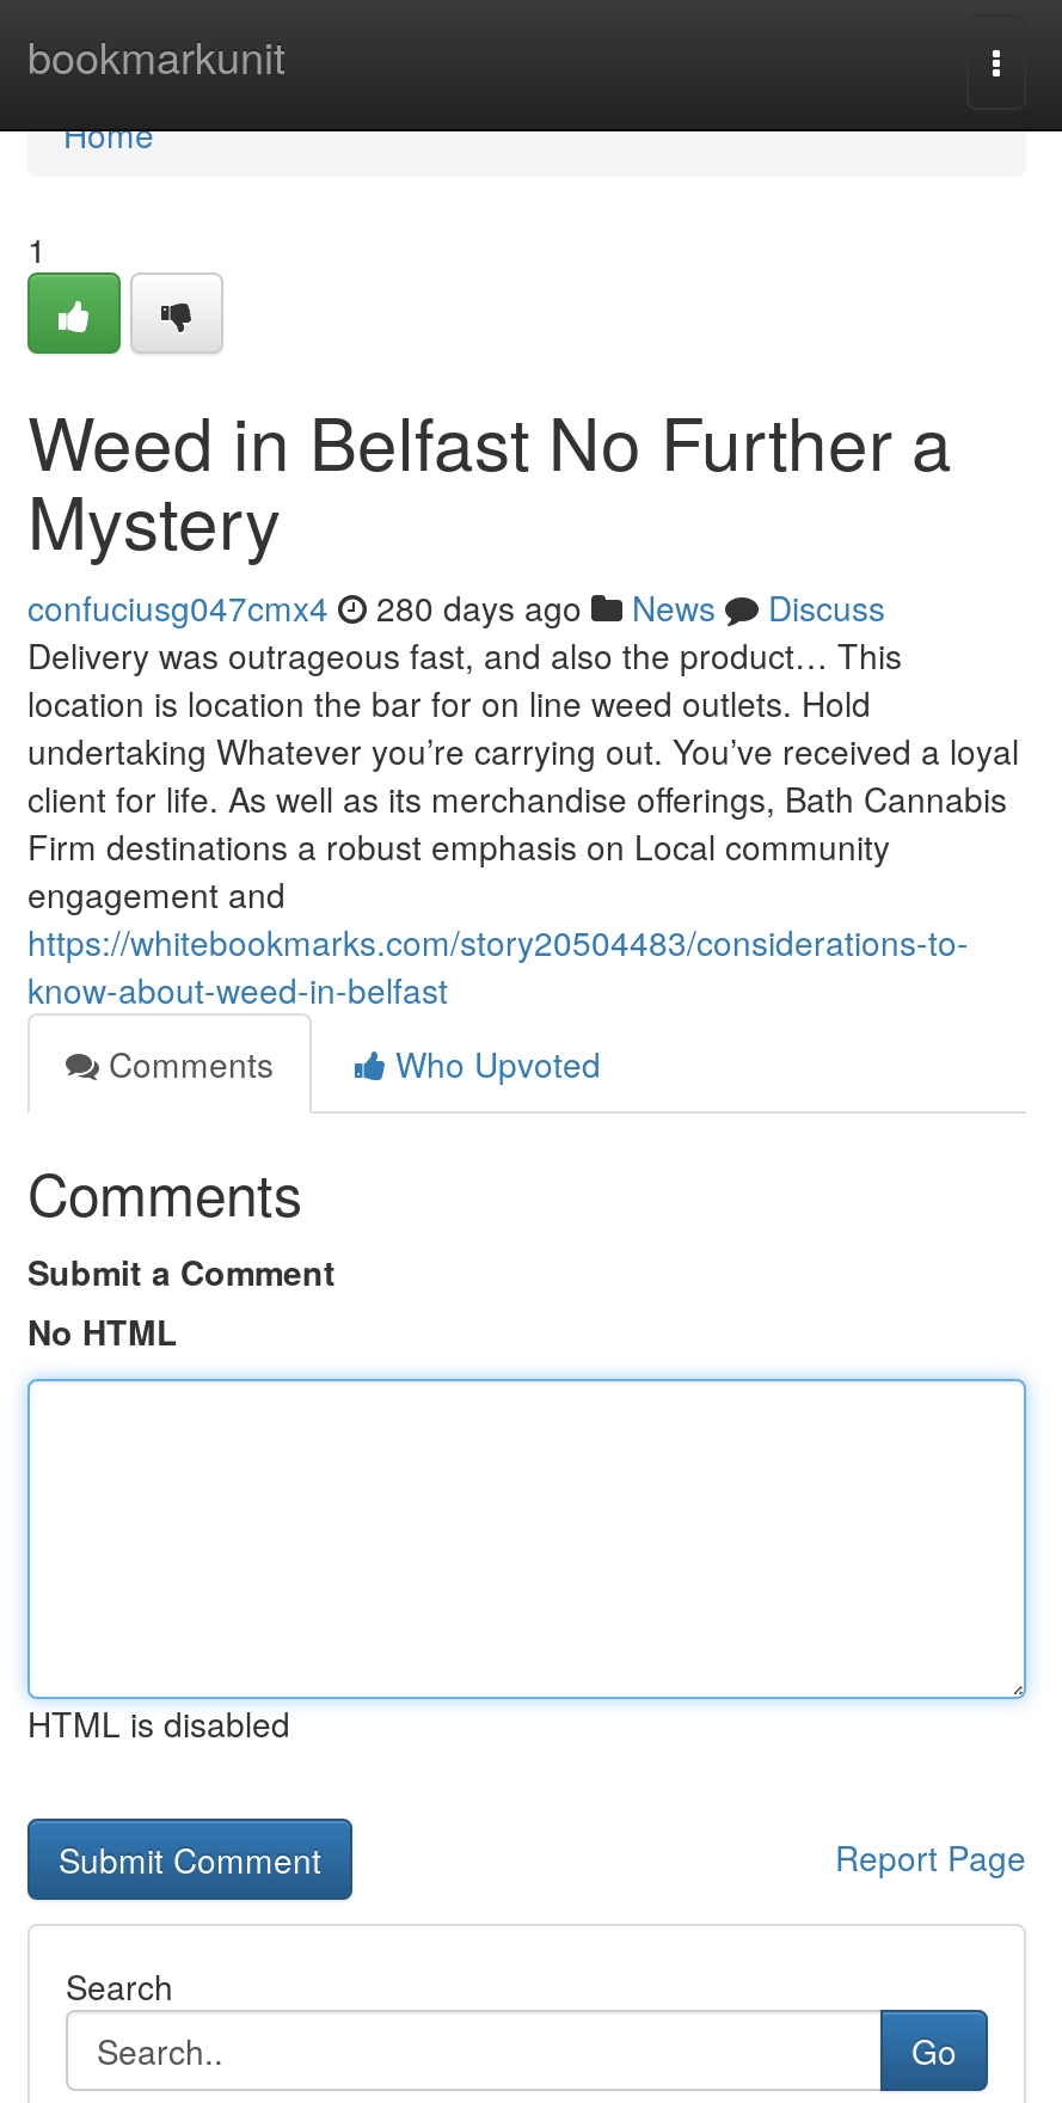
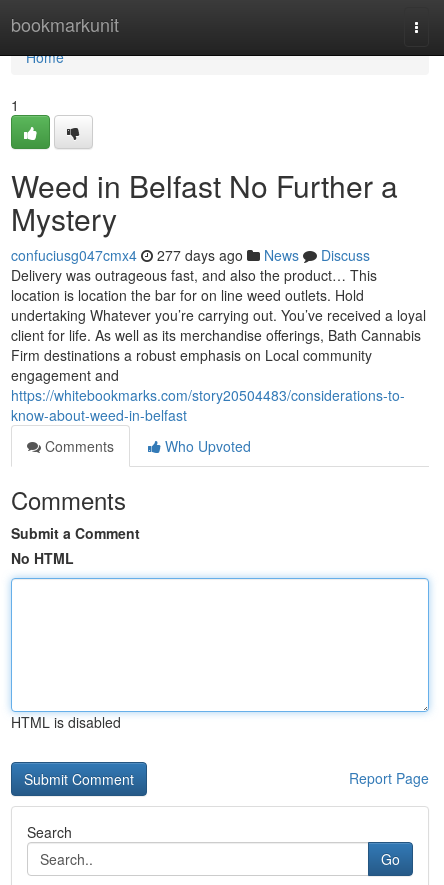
[27,583,885,631] confuciusg047cmx4 280 days ago News Discuss -> [11,245,370,265] confuciusg047cmx4 277 days ago News Discuss

